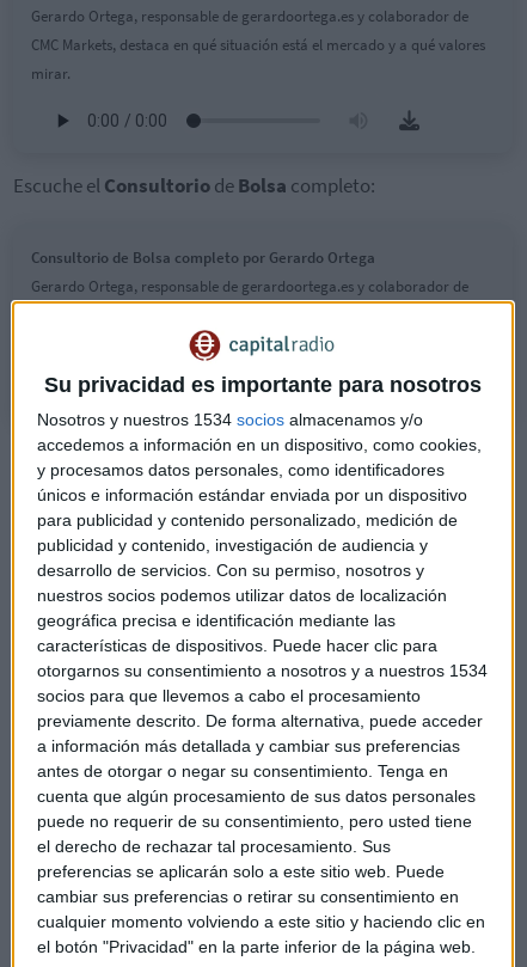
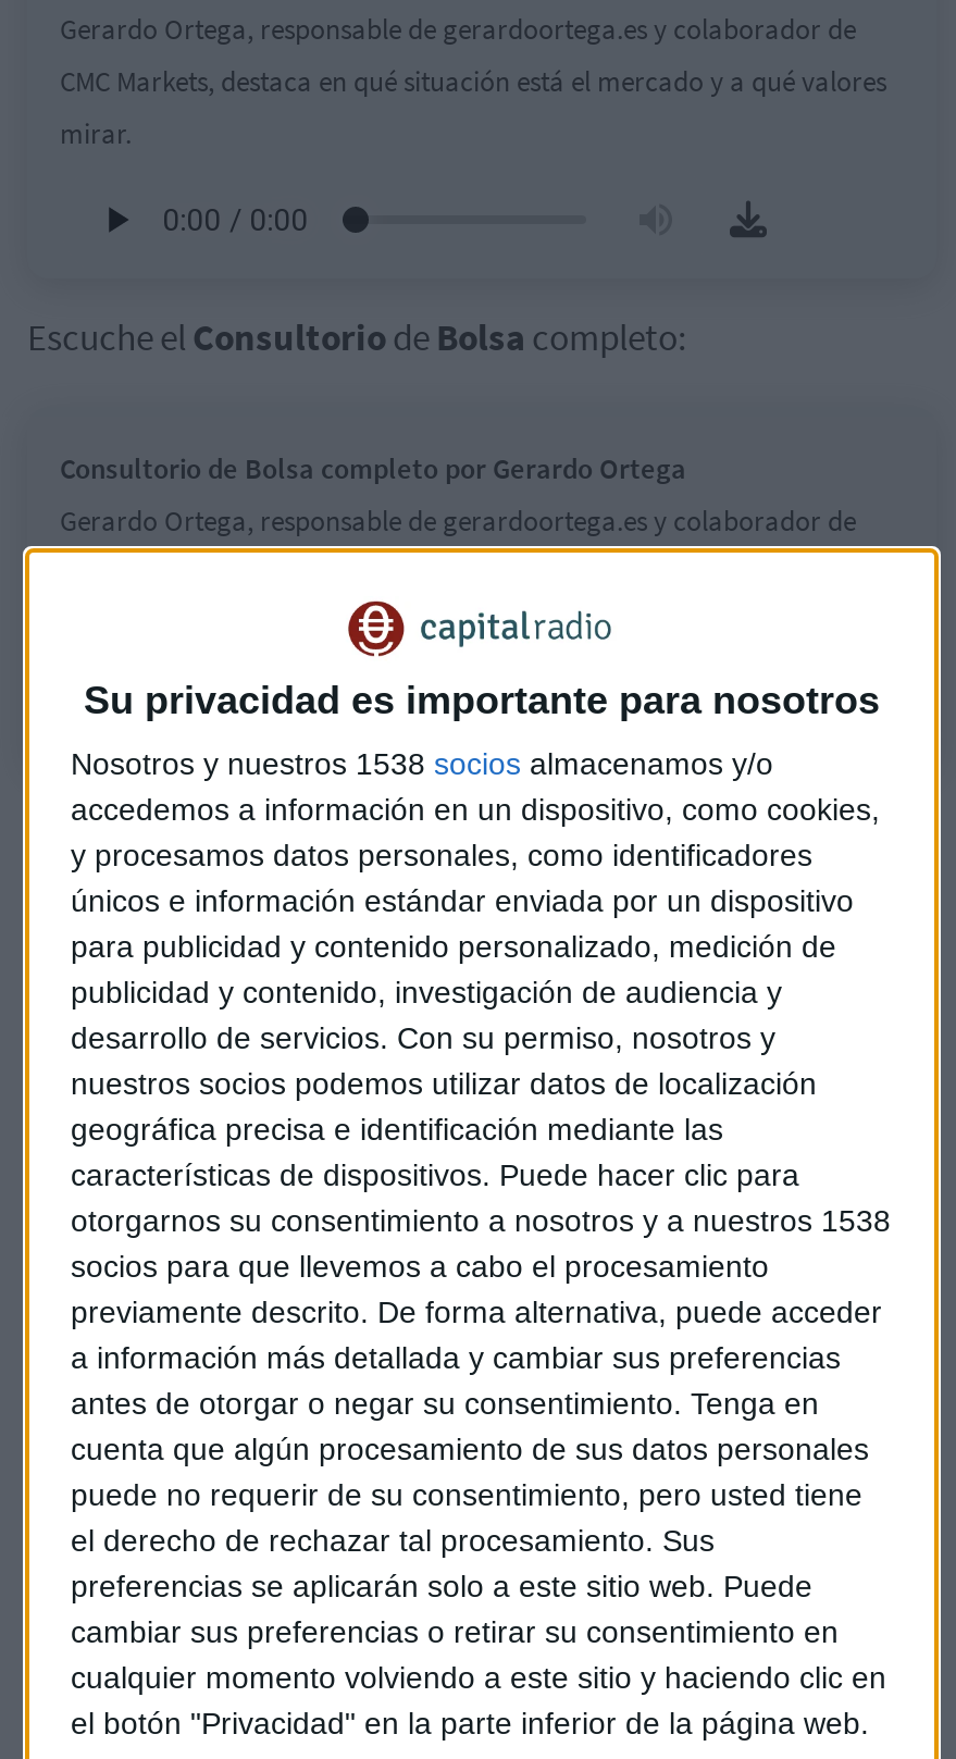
[37,410,423,429] Nosotros y nuestros 1534 socios almacenamos y/o -> [71,747,773,782] Nosotros y nuestros 1538 socios almacenamos y/o
[37,661,488,680] otorgarnos su consentimiento a nosotros y a nuestros 1534 -> [71,1204,891,1239] otorgarnos su consentimiento a nosotros y a nuestros 1538

